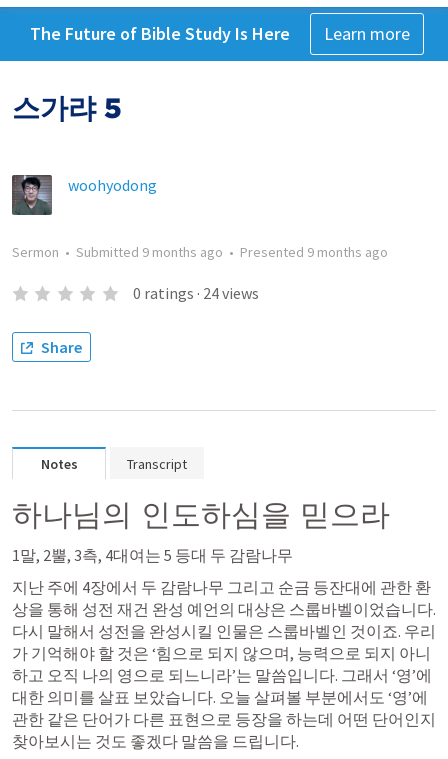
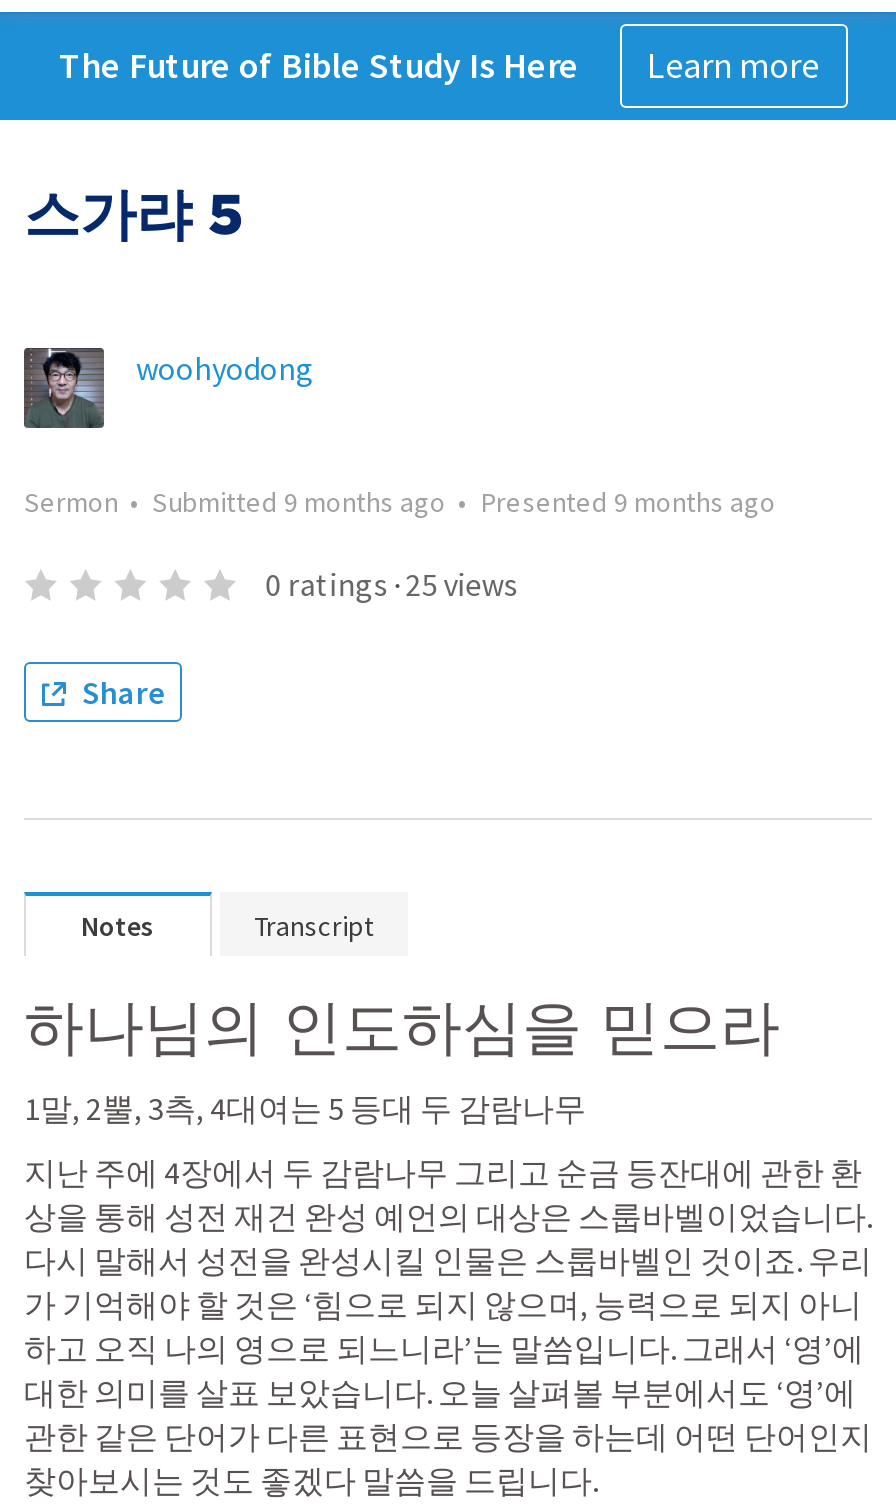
[133,283,259,303] 0 ratings · 24 views -> [265,564,517,604] 0 ratings · 25 views

